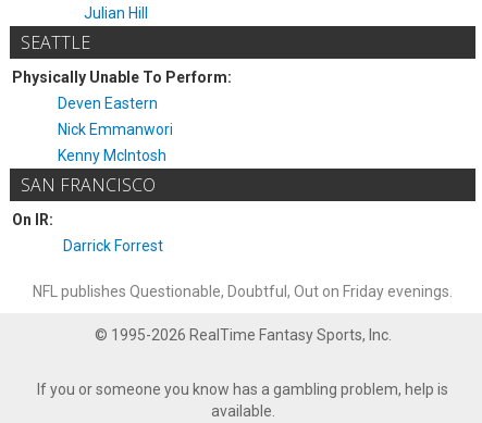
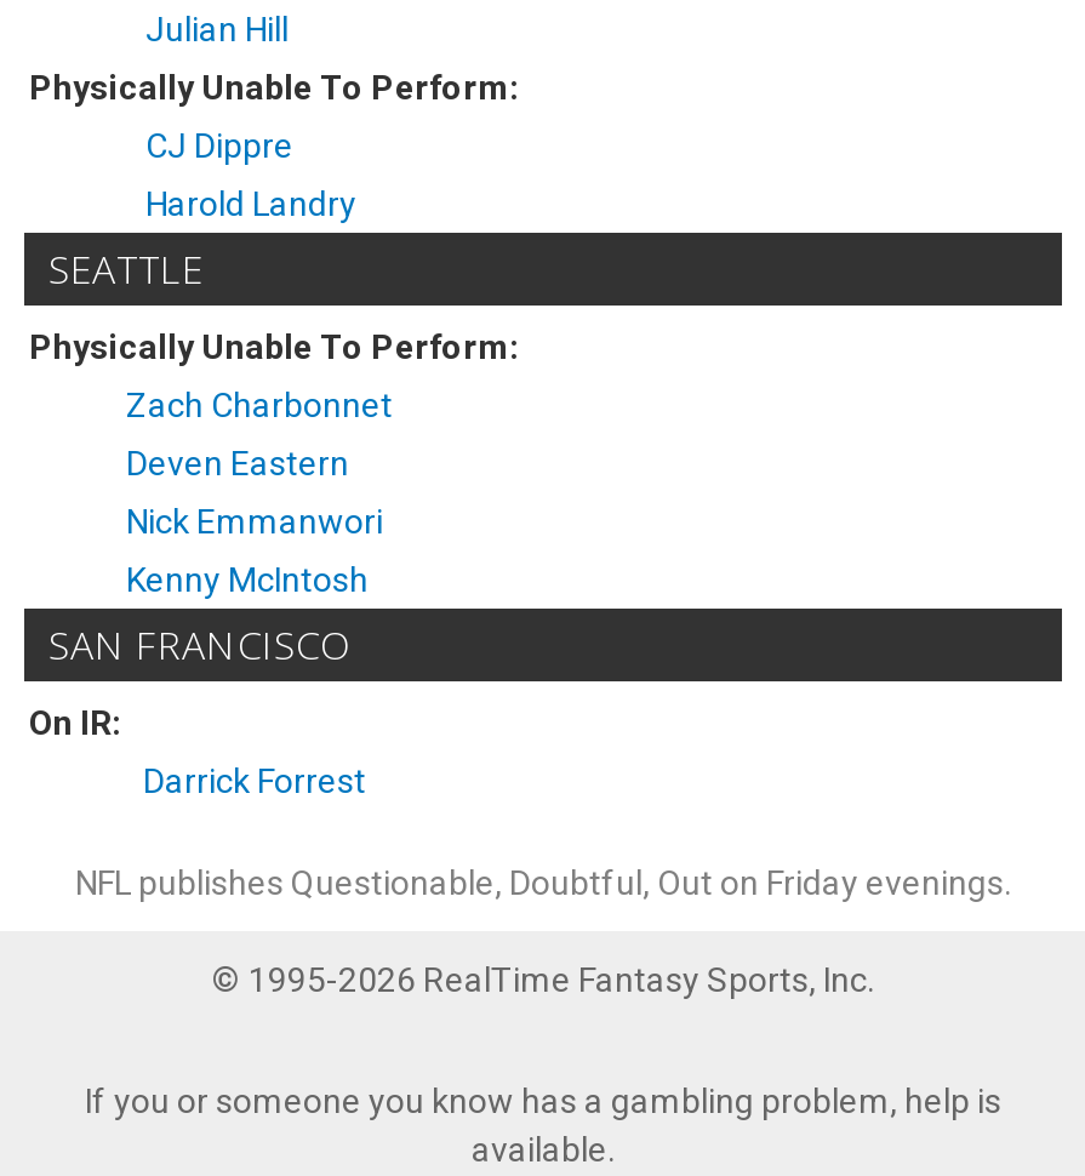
none -> [29,68,519,223] Physically Unable To Perform: | CJ Dippre | Harold Landry
none -> [126,386,393,424] Zach Charbonnet

